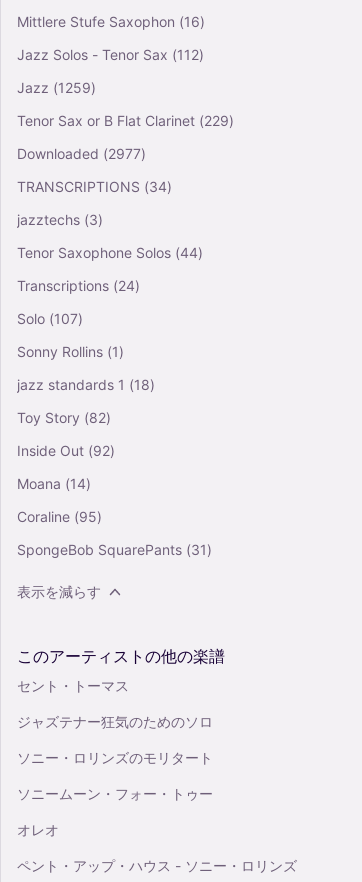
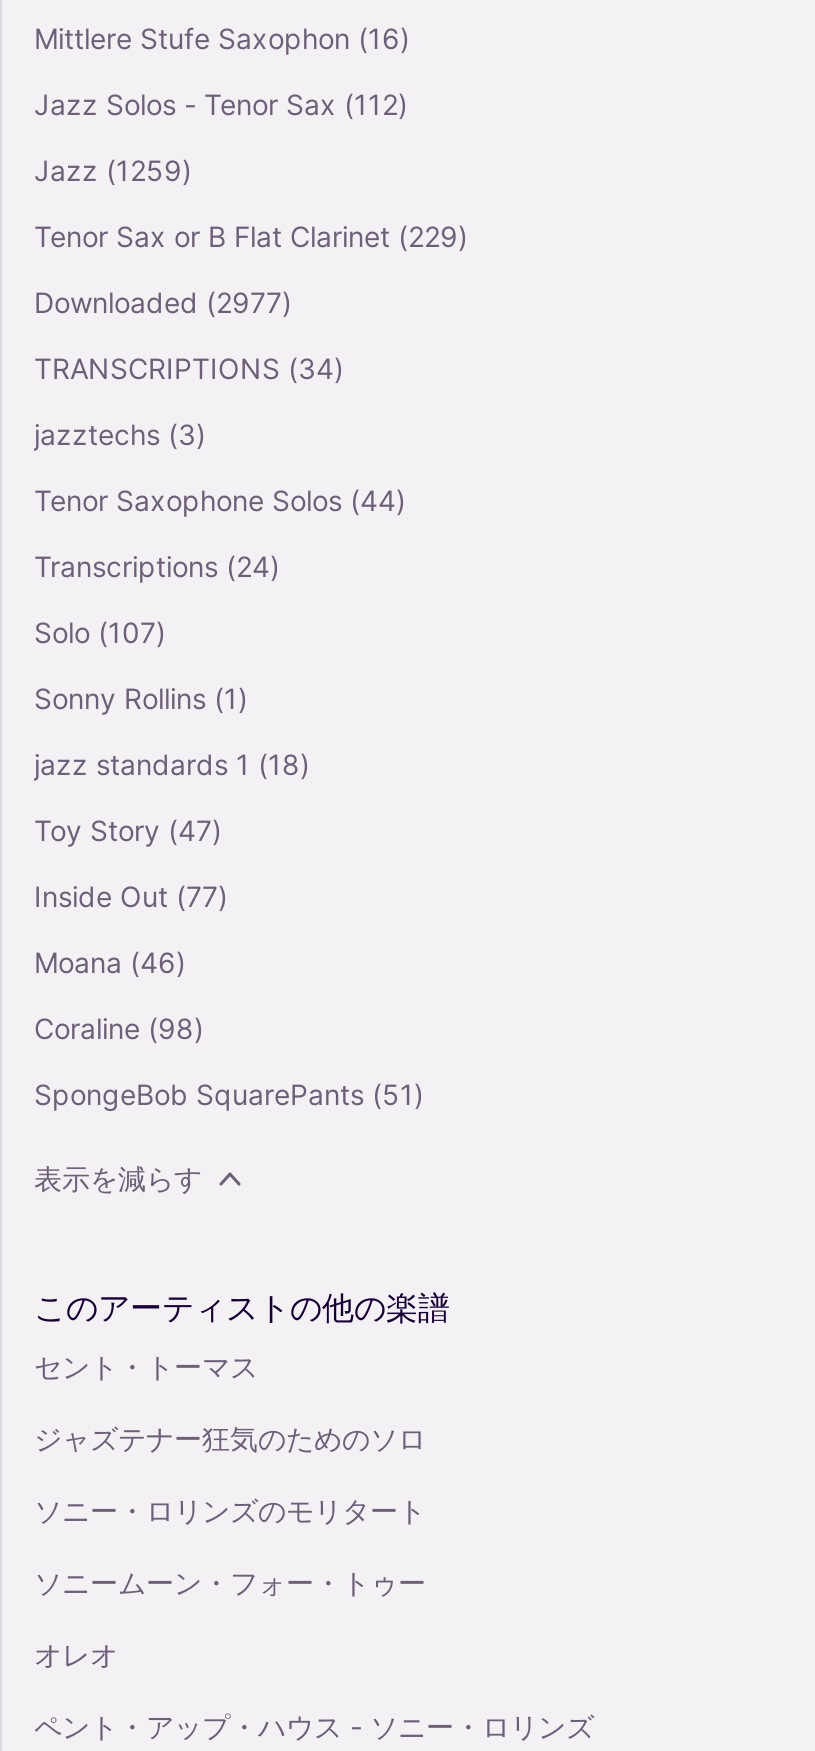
[17,408,111,425] Toy Story (82) -> [34,812,222,846] Toy Story (47)
[17,441,115,458] Inside Out (92) -> [34,878,228,912] Inside Out (77)
[17,474,91,491] Moana (14) -> [34,944,186,978] Moana (46)
[17,507,102,524] Coraline (95) -> [34,1010,204,1044] Coraline (98)
[17,540,212,557] SpongeBob SquarePants (31) -> [34,1076,424,1110] SpongeBob SquarePants (51)

